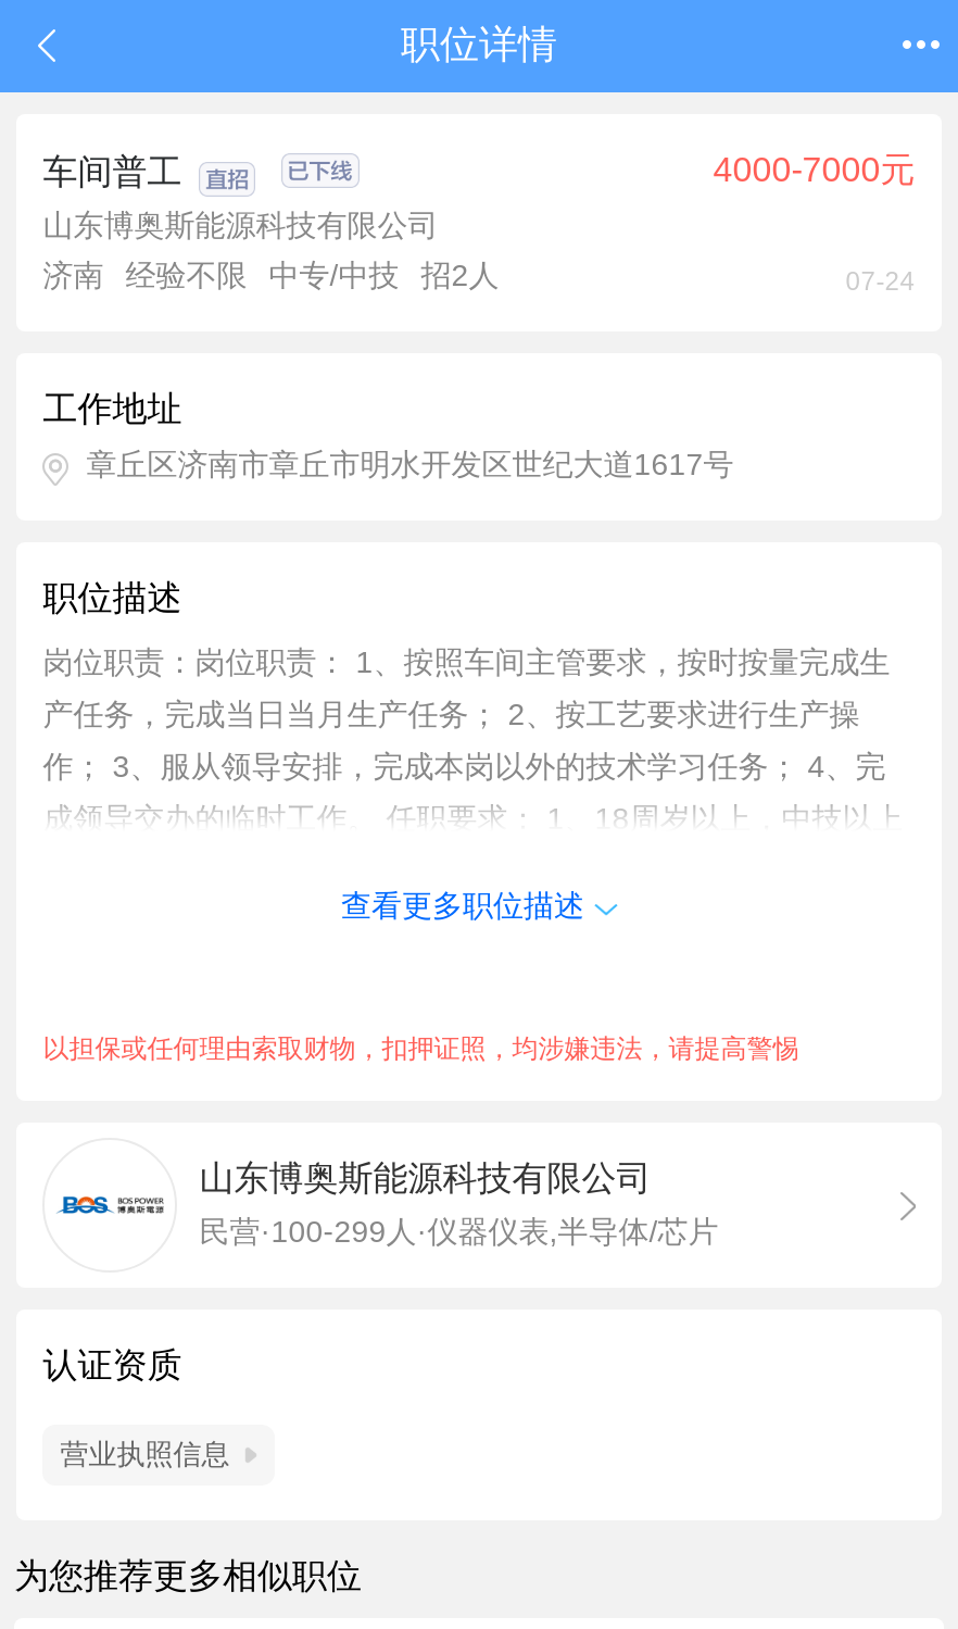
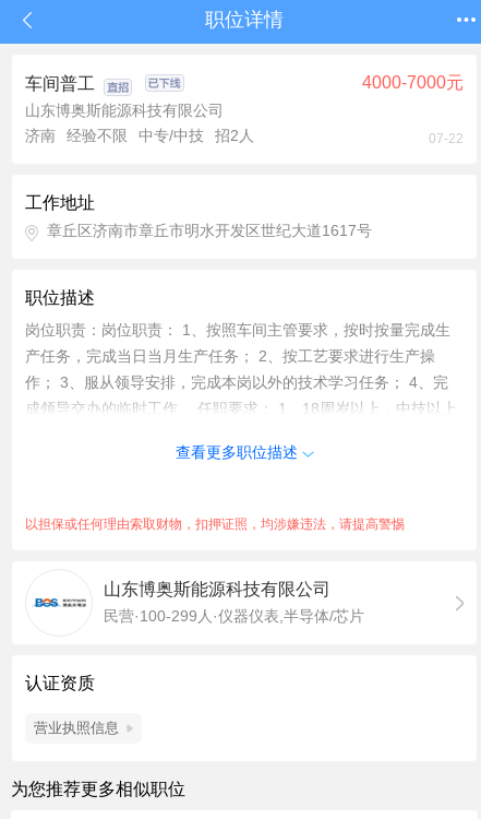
[846,266,915,297] 07-24 -> [428,131,463,146] 07-22

